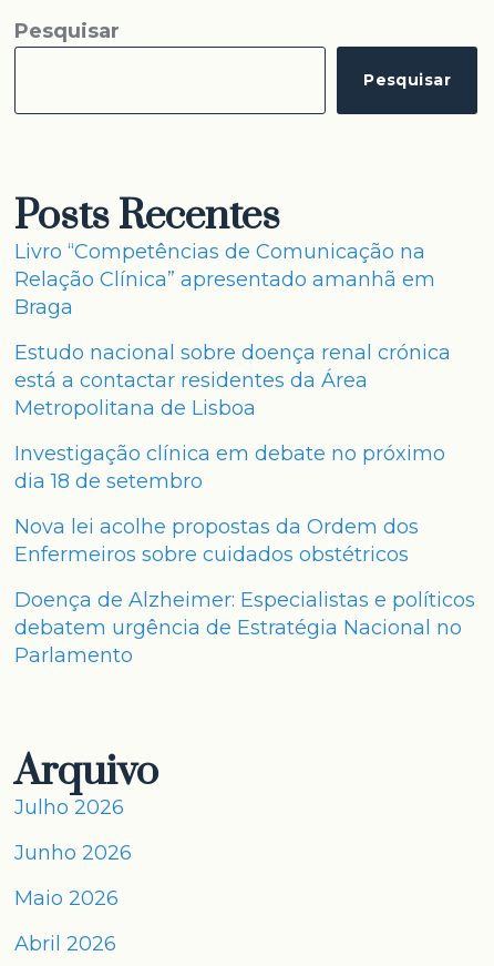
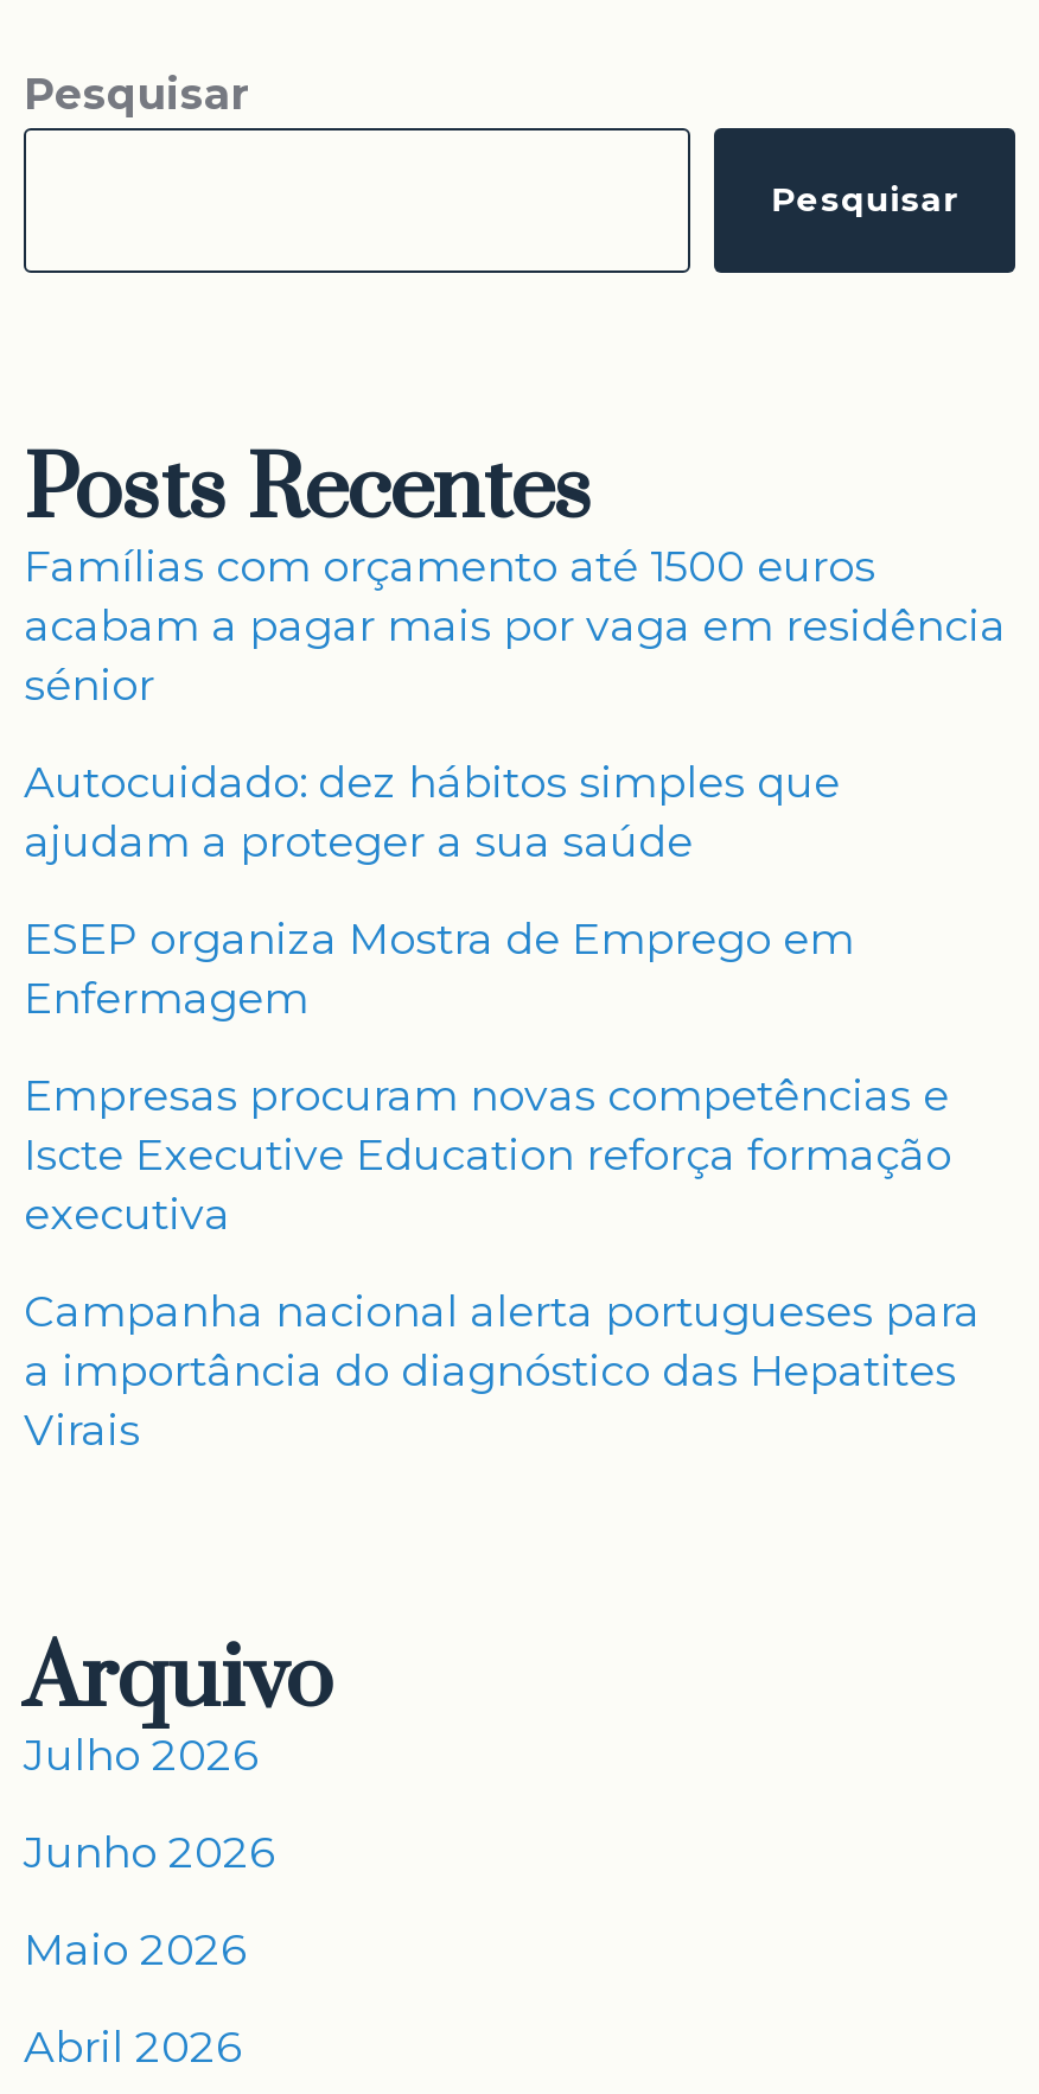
[14,240,435,319] Livro “Competências de Comunicação na | Relação Clínica” apresentado amanhã em | Braga -> [24,541,1006,712] Famílias com orçamento até 1500 euros | acabam a pagar mais por vaga em residência | sénior
[14,340,451,420] Estudo nacional sobre doença renal crónica | está a contactar residentes da Área | Metropolitana de Lisboa -> [24,757,840,868] Autocuidado: dez hábitos simples que | ajudam a proteger a sua saúde
[14,441,445,494] Investigação clínica em debate no próximo | dia 18 de setembro -> [24,914,854,1025] ESEP organiza Mostra de Emprego em | Enfermagem
[14,515,419,567] Nova lei acolhe propostas da Ordem dos | Enfermeiros sobre cuidados obstétricos -> [24,1070,951,1241] Empresas procuram novas competências e | Iscte Executive Education reforça formação | executiva
[14,588,475,668] Doença de Alzheimer: Especialistas e políticos | debatem urgência de Estratégia Nacional no | Parlamento -> [24,1286,980,1457] Campanha nacional alerta portugueses para | a importância do diagnóstico das Hepatites | Virais

